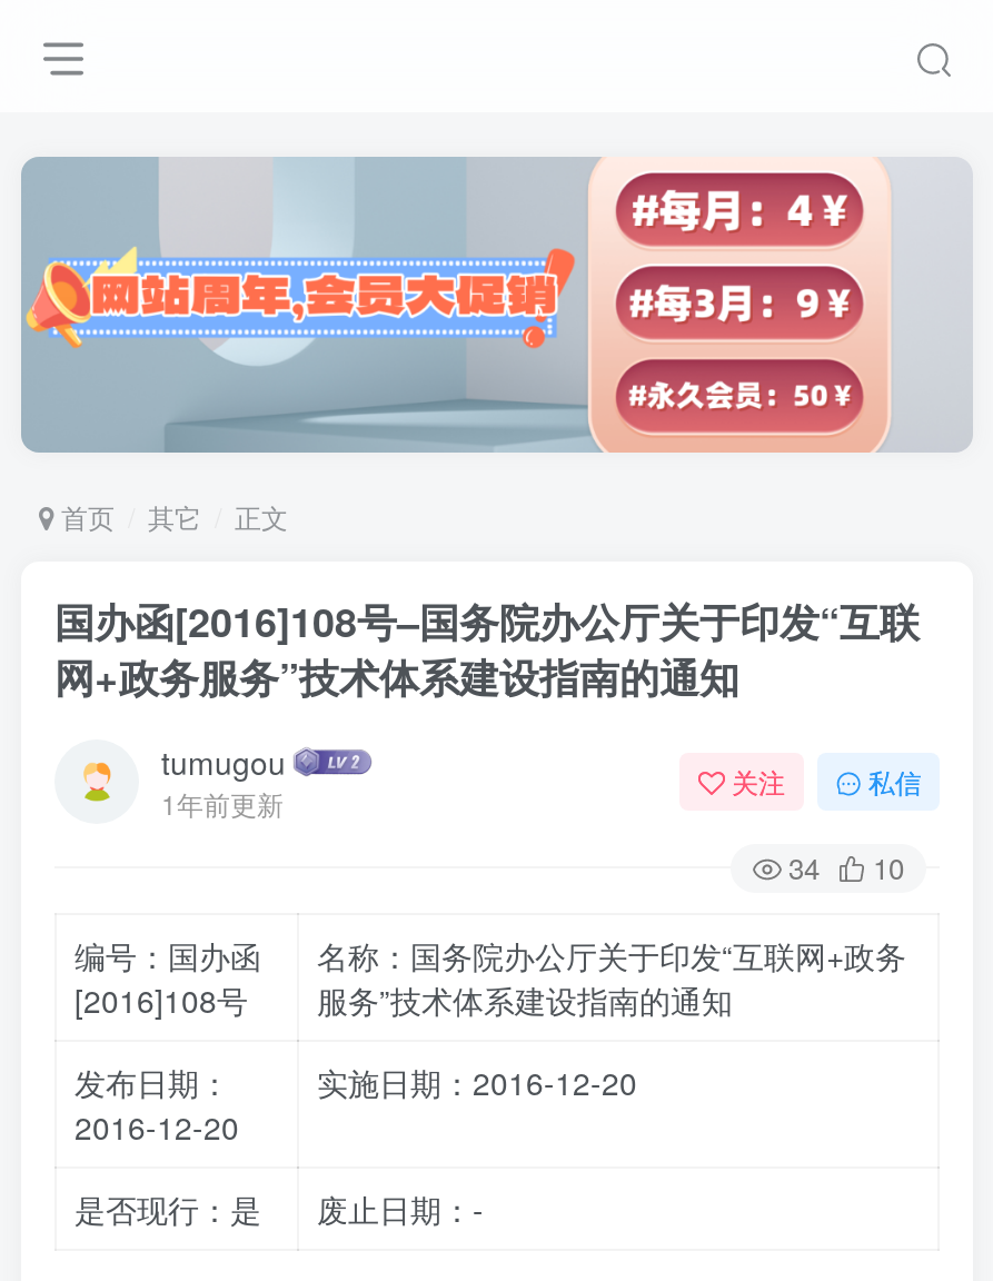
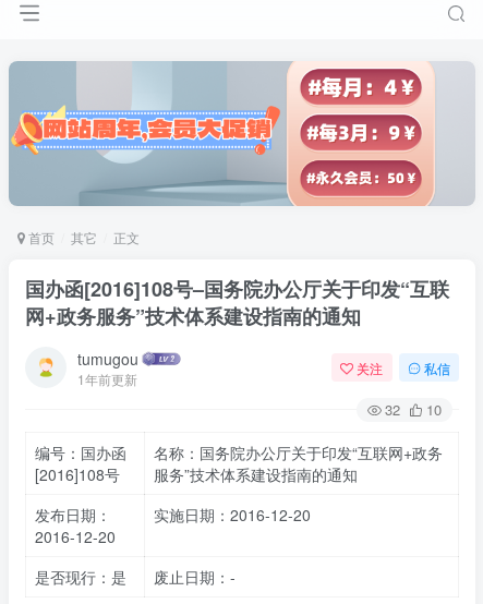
[788,846,904,888] 34 10 -> [385,399,442,420] 32 10

